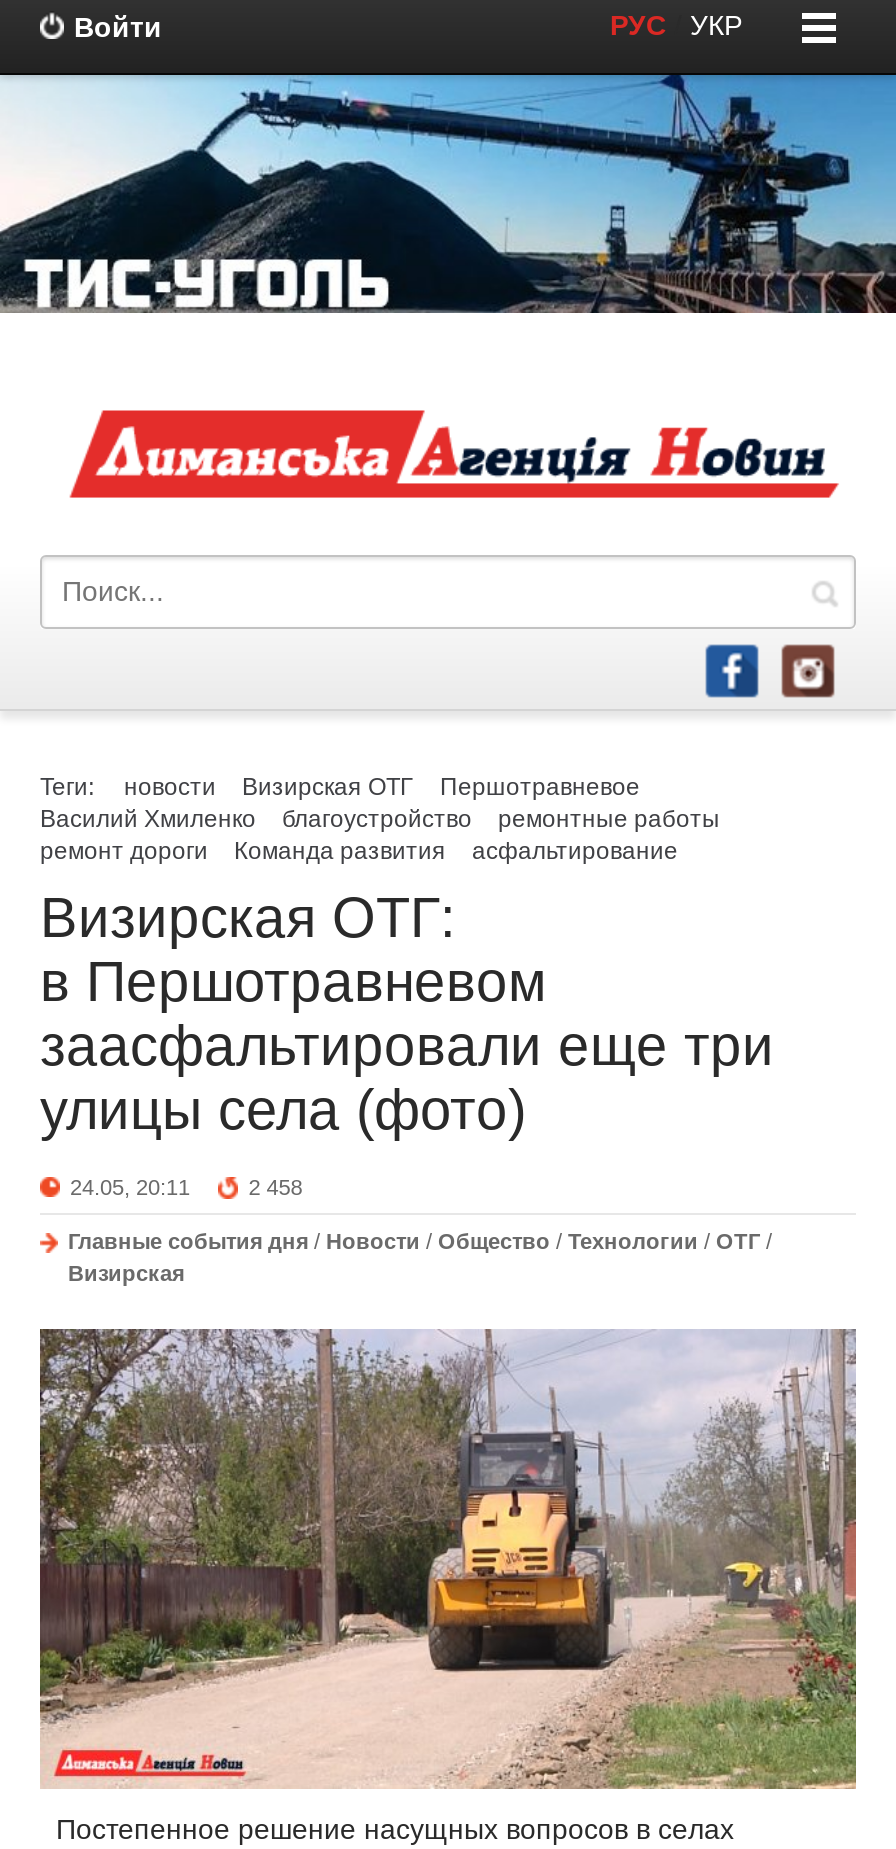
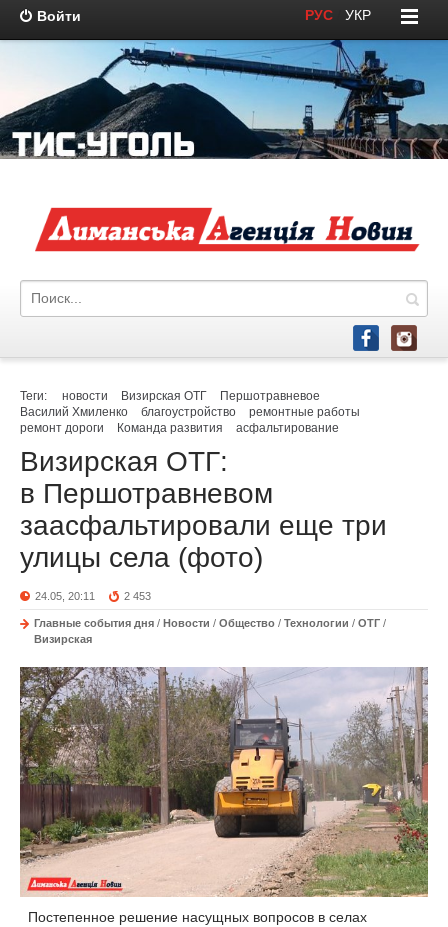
[248,1175,302,1199] 2 458 -> [124,590,151,602] 2 453

